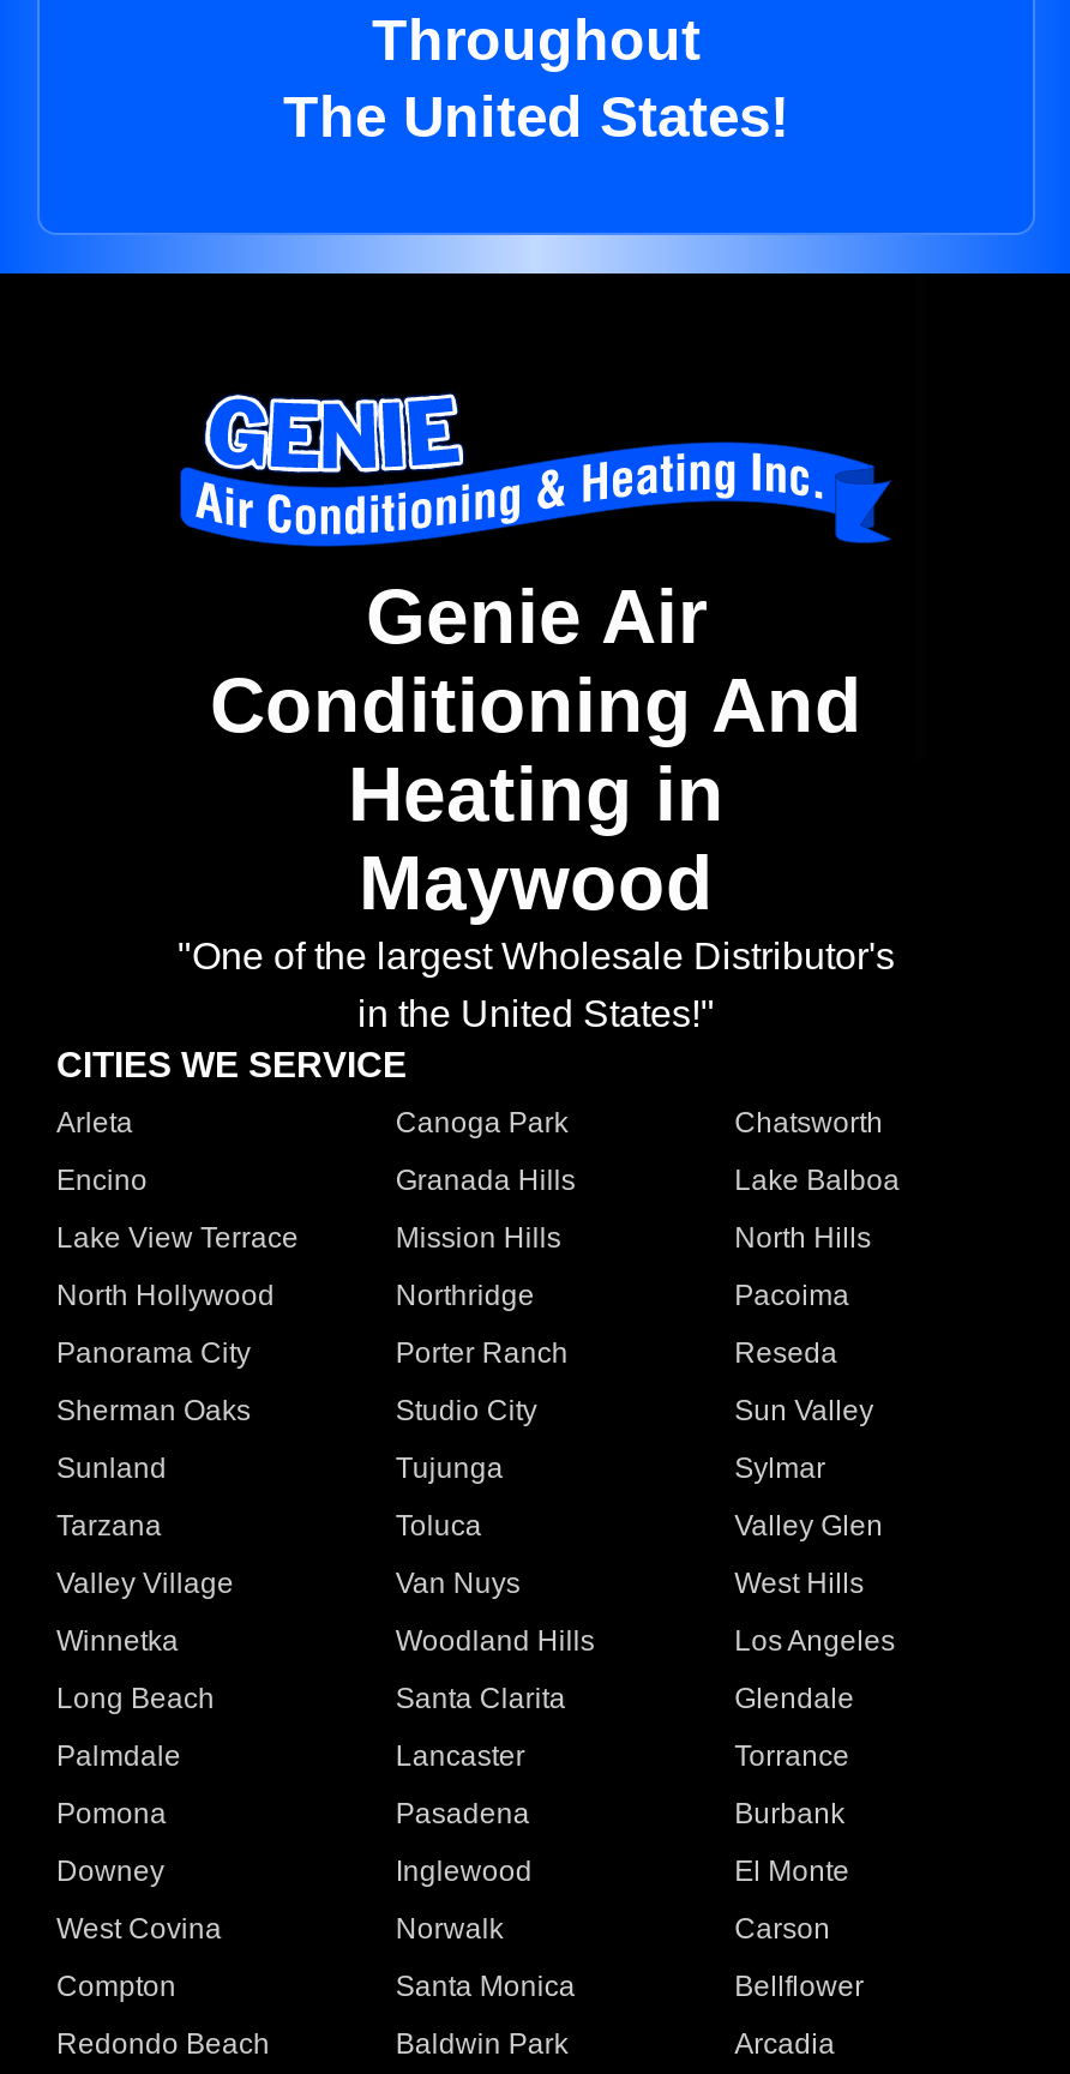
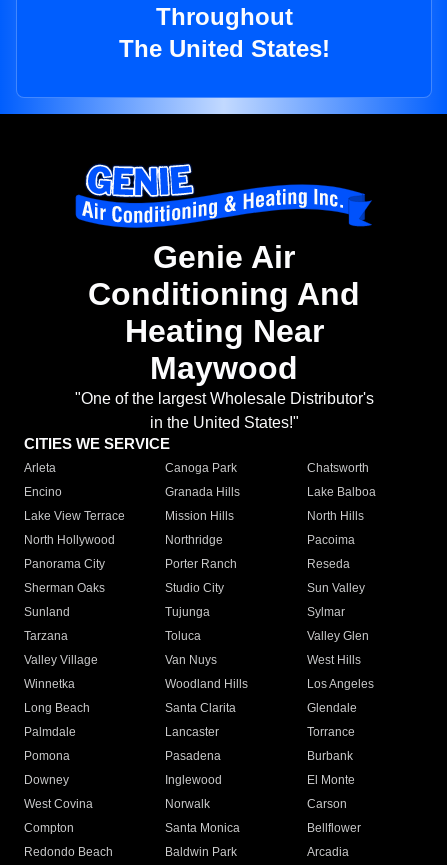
[348,752,725,838] Heating in -> [124,313,323,349] Heating Near

